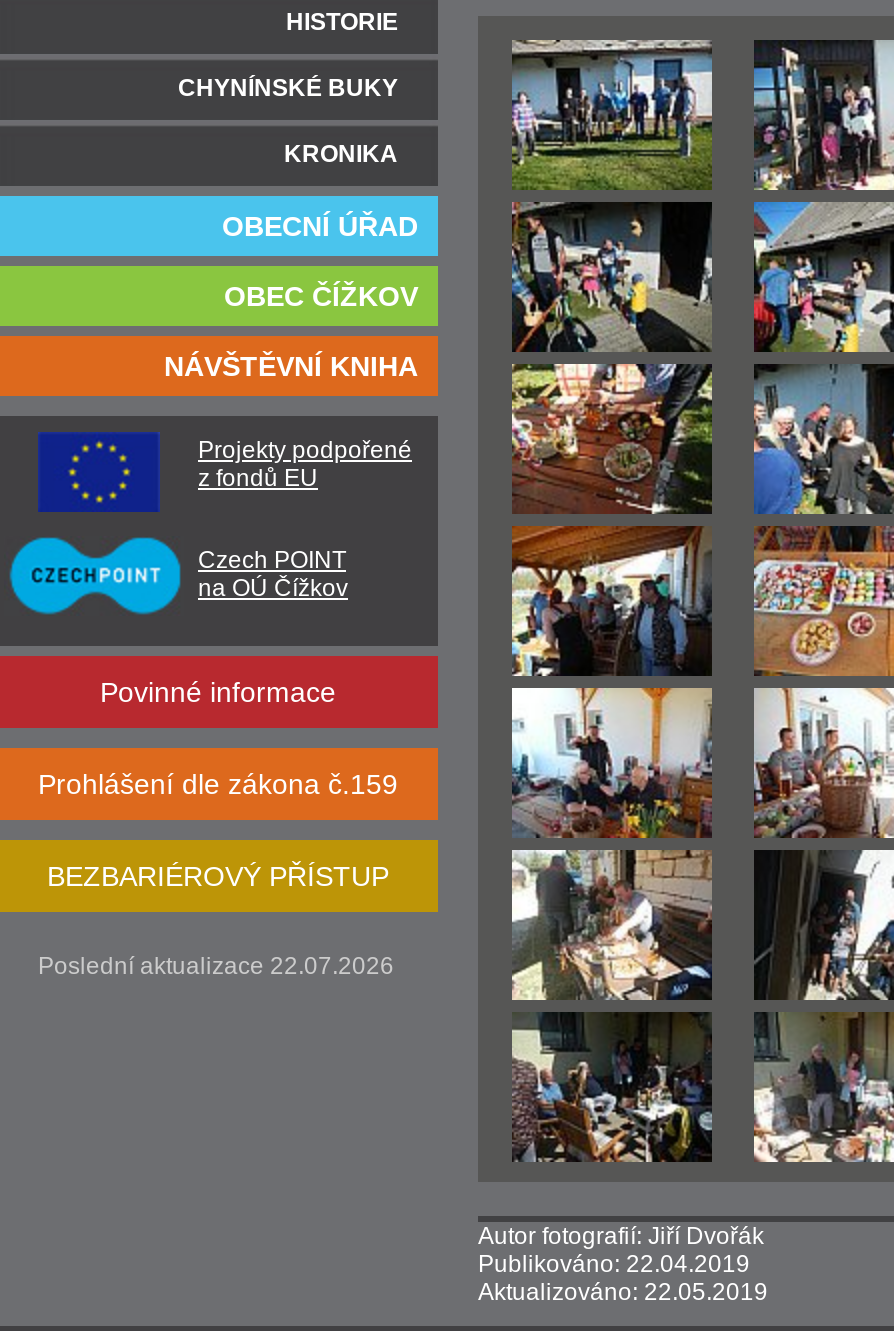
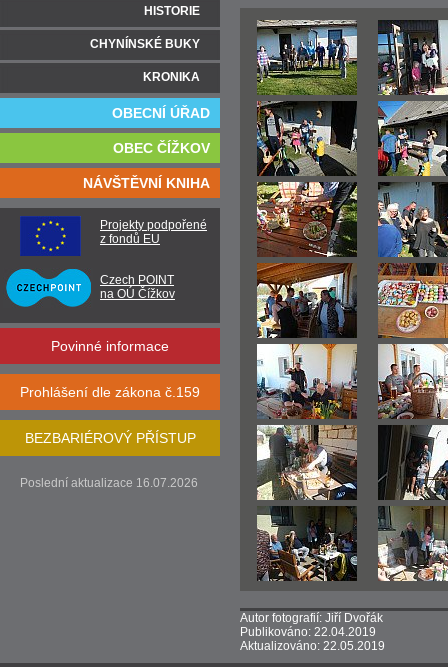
[38,952,394,980] Poslední aktualizace 22.07.2026 -> [20,476,198,490] Poslední aktualizace 16.07.2026

